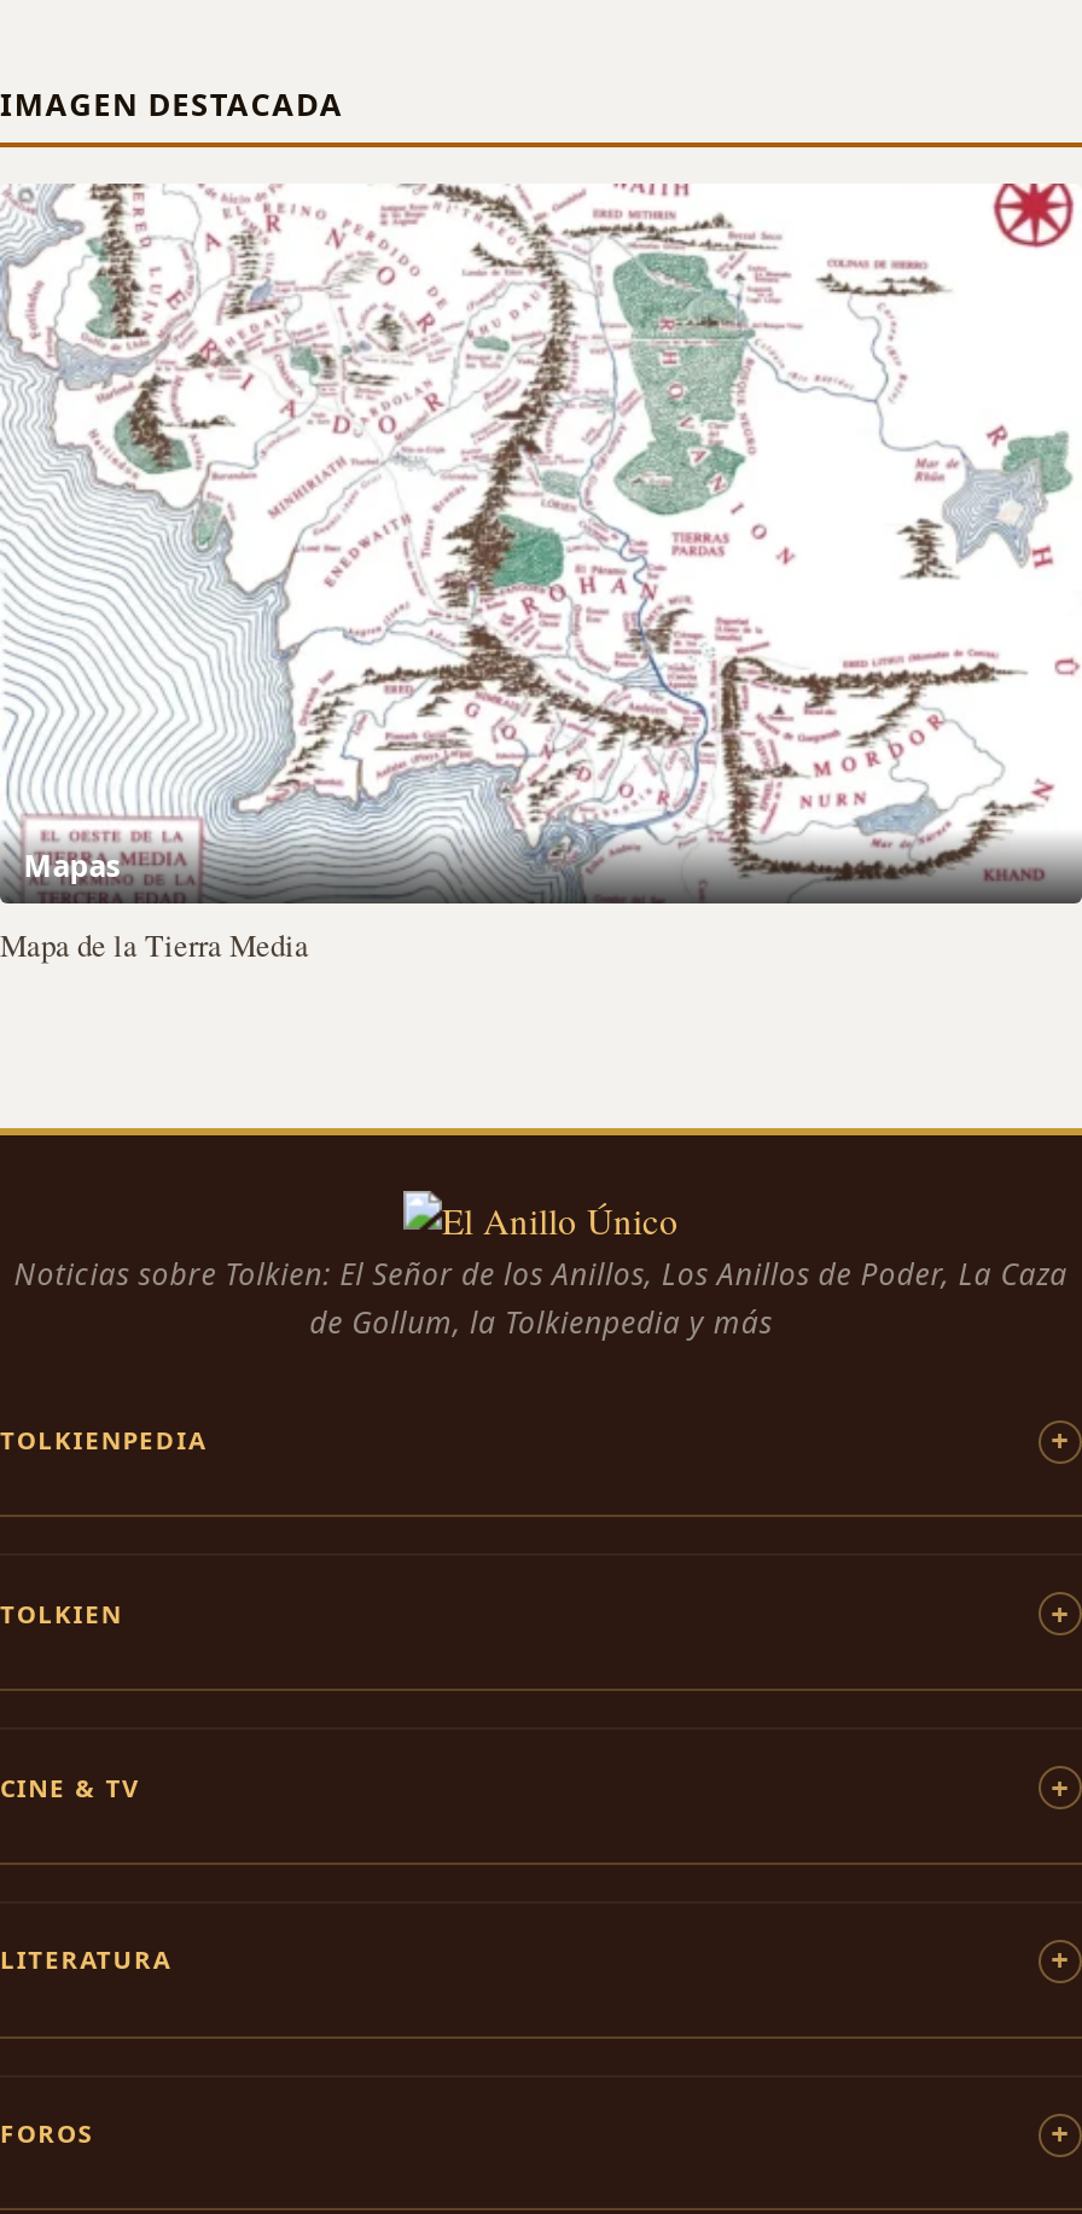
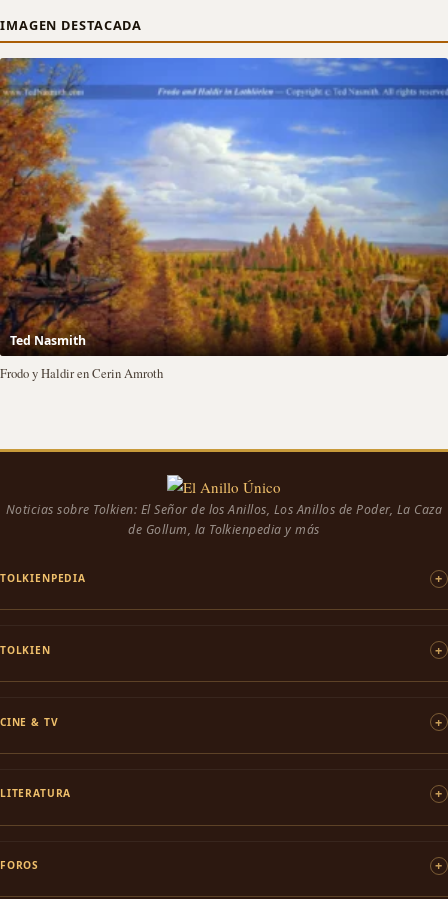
[7,181,1075,903] [image] | Mapas -> [3,57,445,355] [image] | Ted Nasmith
[0,924,309,966] Mapa de la Tierra Media -> [0,365,163,382] Frodo y Haldir en Cerin Amroth

